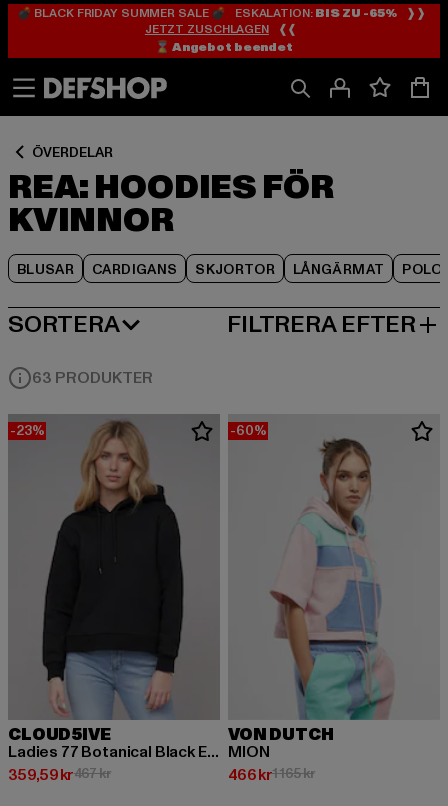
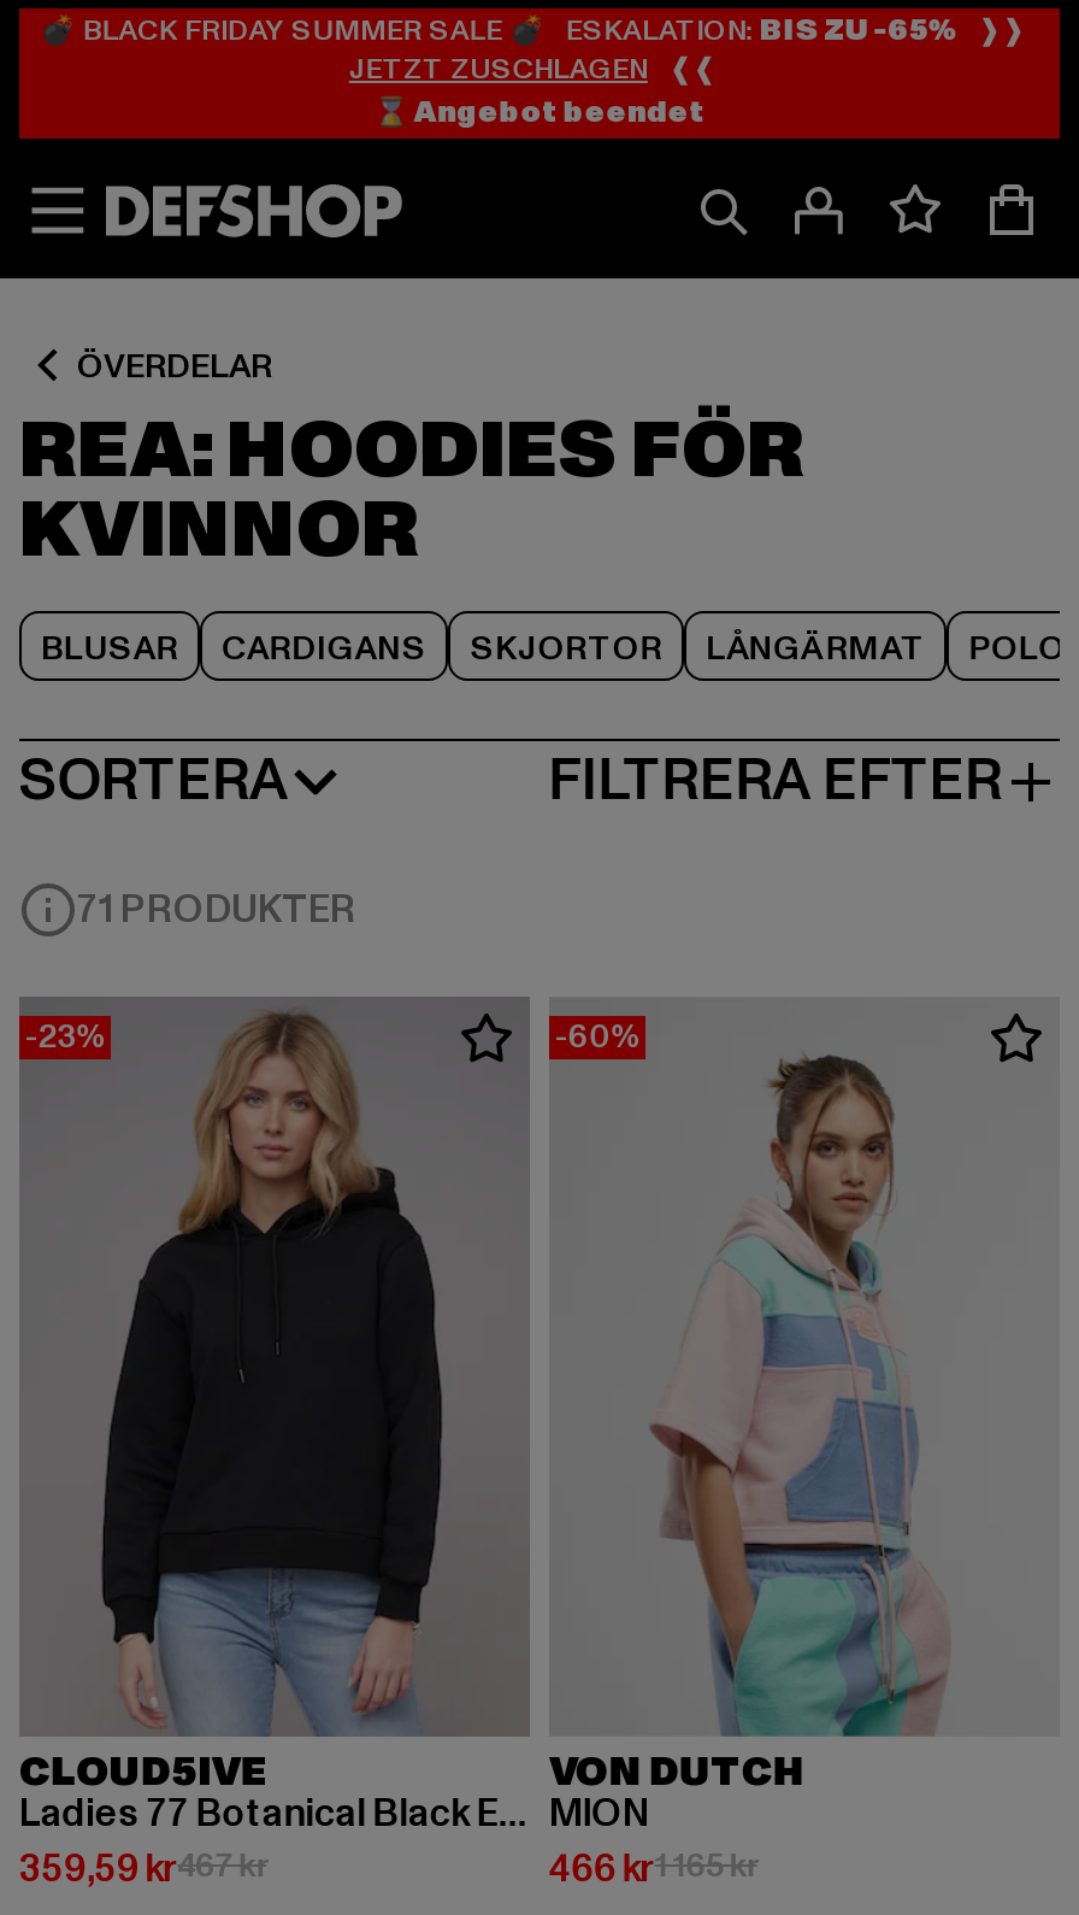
[32,367,153,389] 63 PRODUKTER -> [77,883,356,936] 71 PRODUKTER

